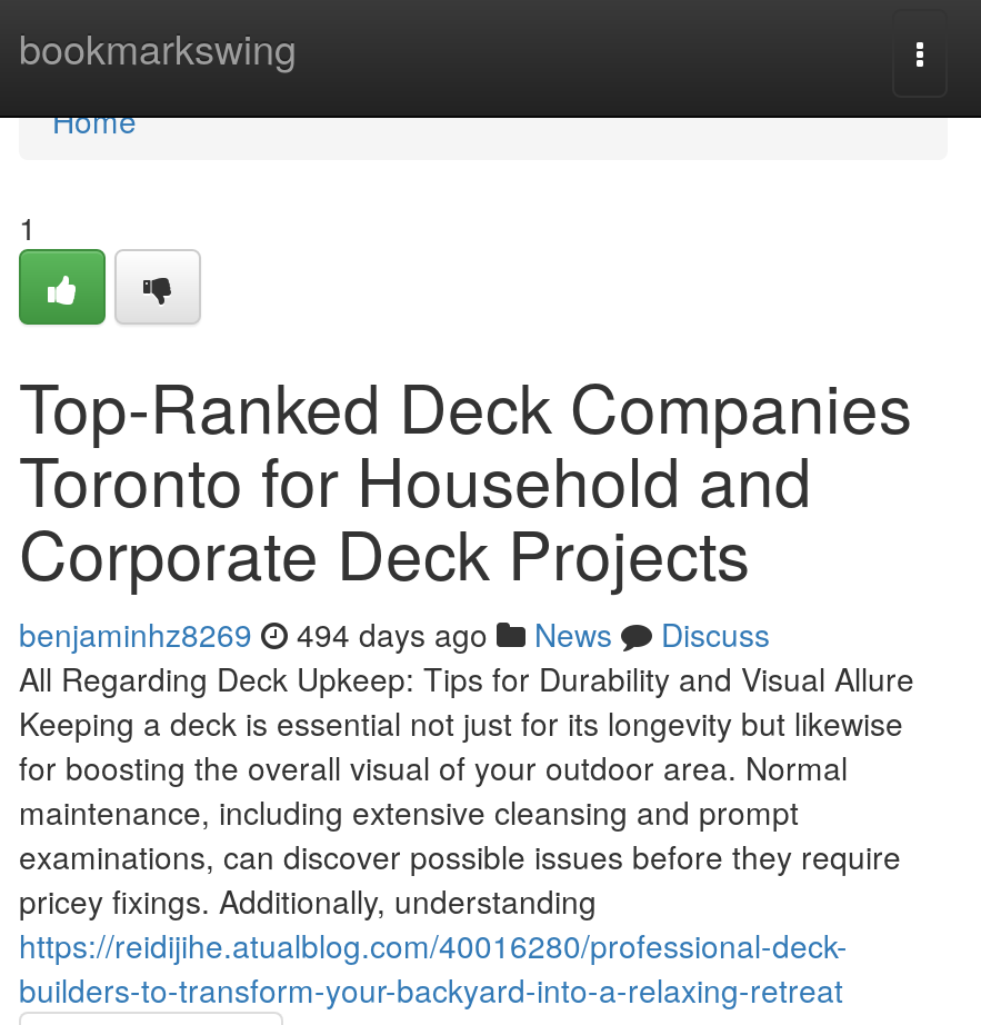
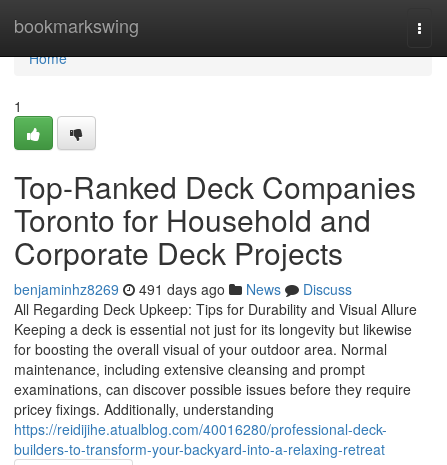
[19,611,770,656] benjaminhz8269 494 days ago News Discuss -> [14,279,352,299] benjaminhz8269 491 days ago News Discuss

